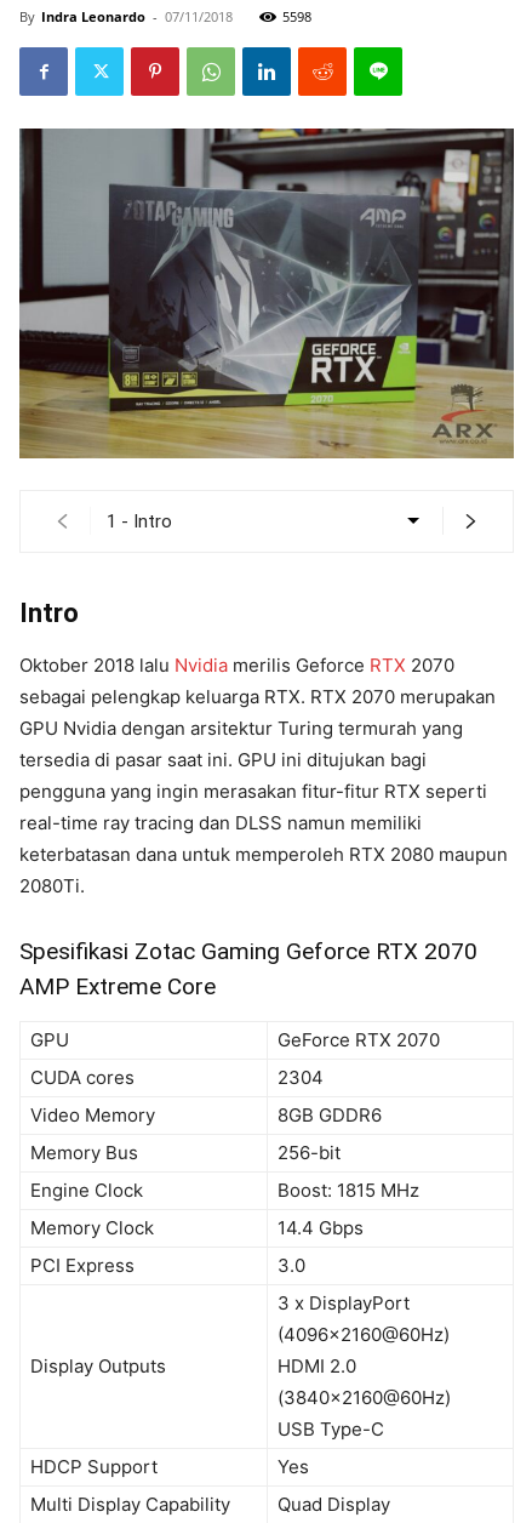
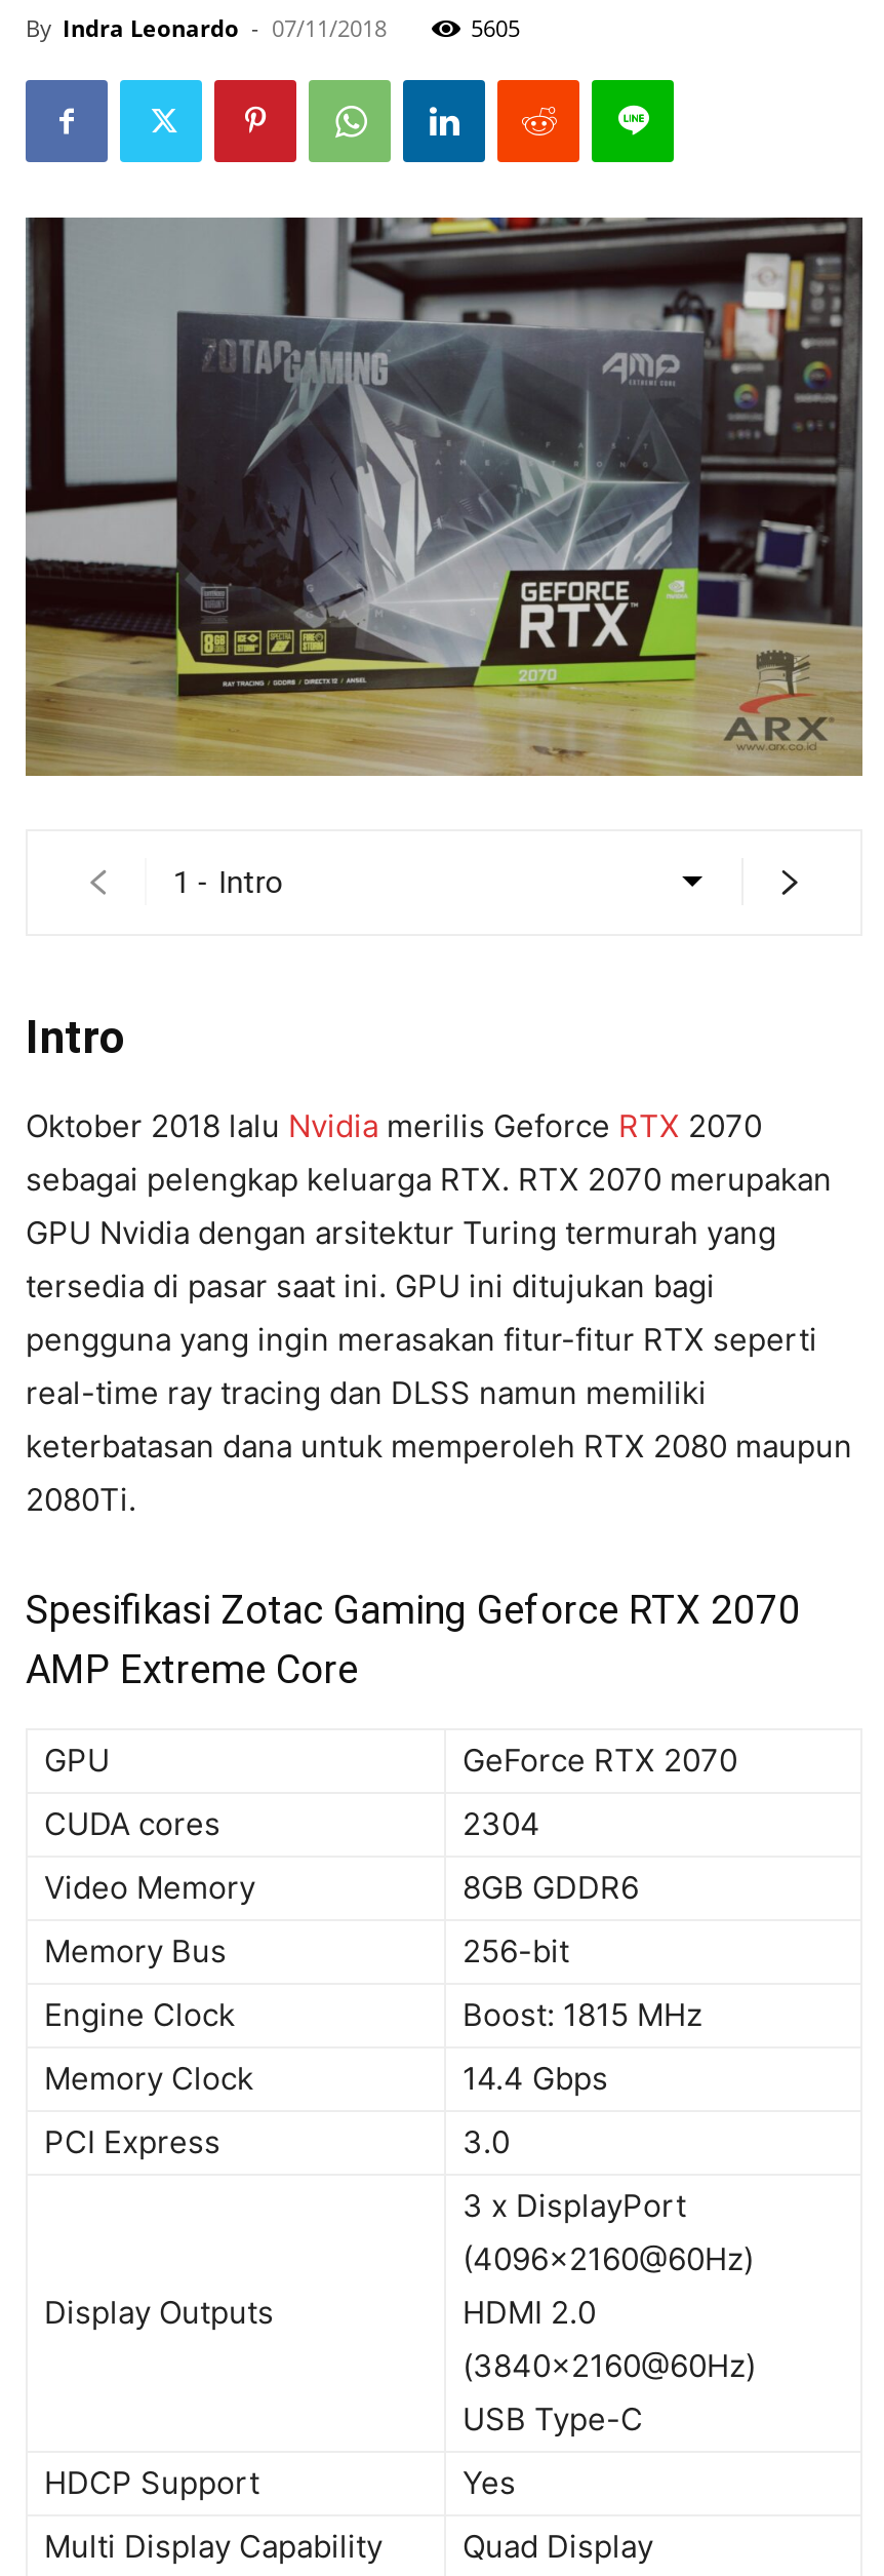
[282,7,311,25] 5598 -> [471,12,520,43] 5605

